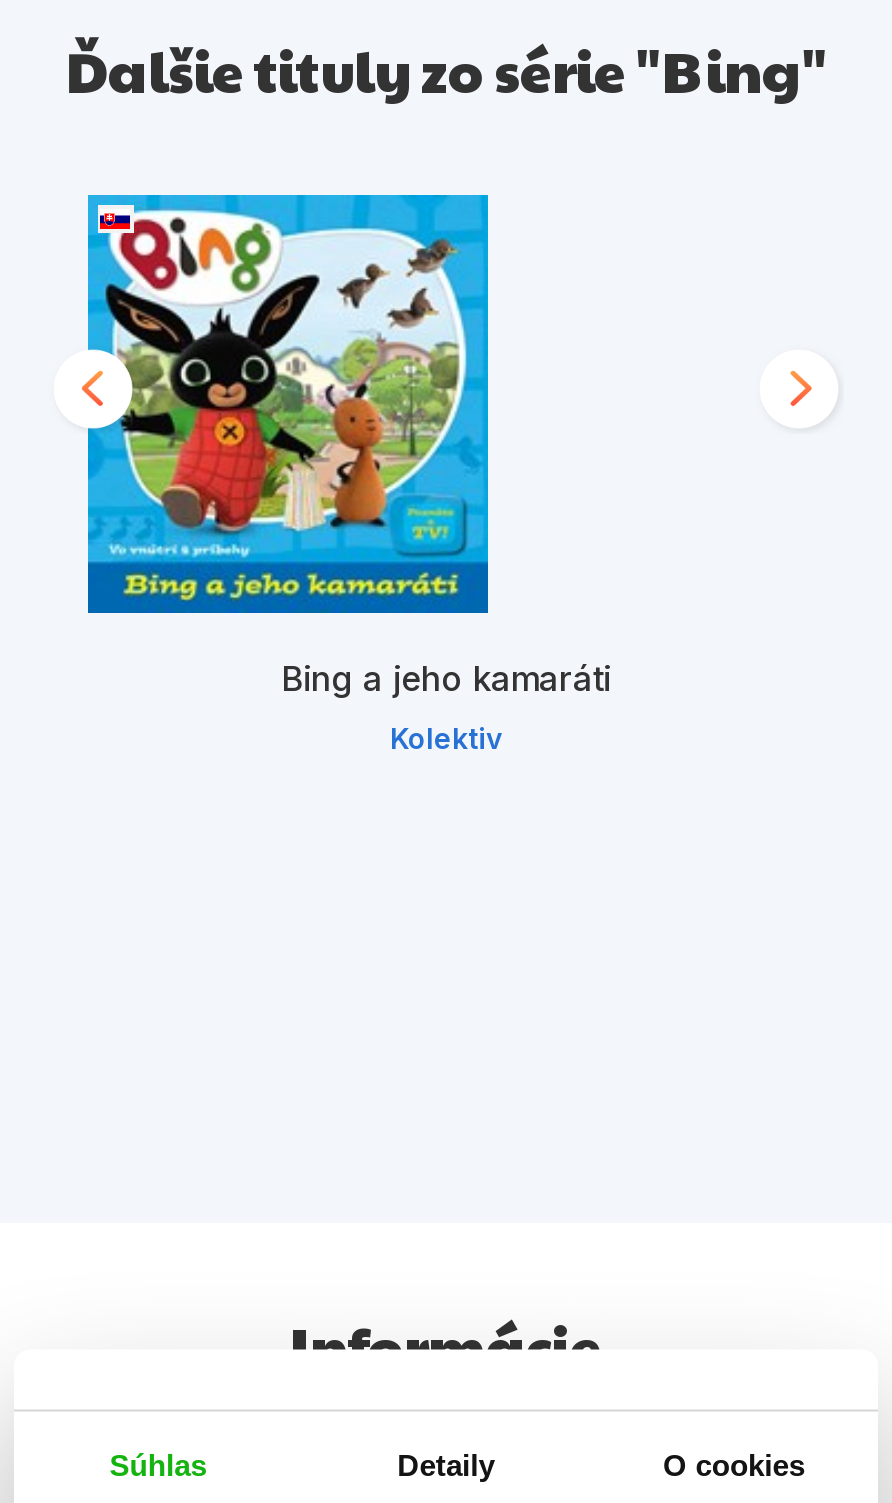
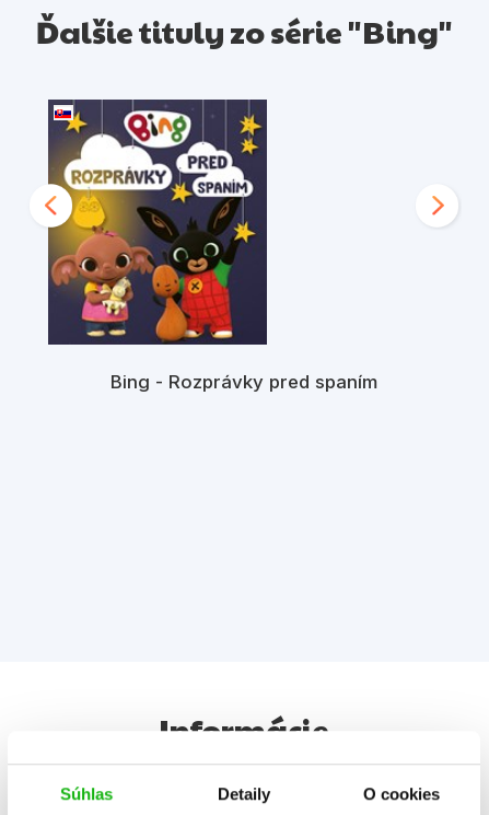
[86,193,611,756] [image] | Bing a jeho kamaráti | Kolektiv -> [47,98,377,392] [image] | Bing - Rozprávky pred spaním

